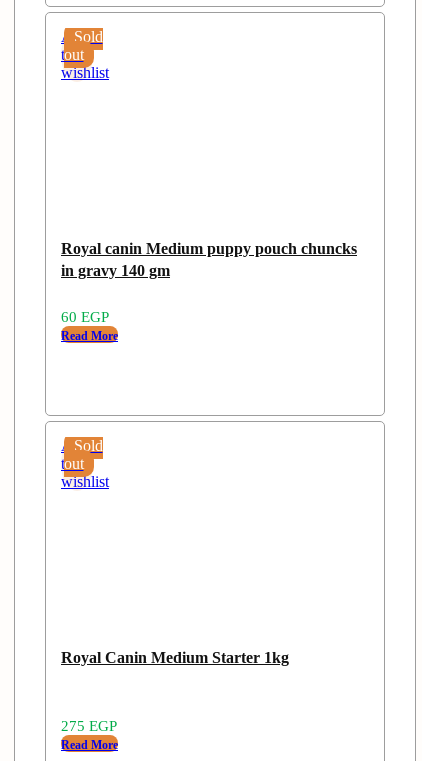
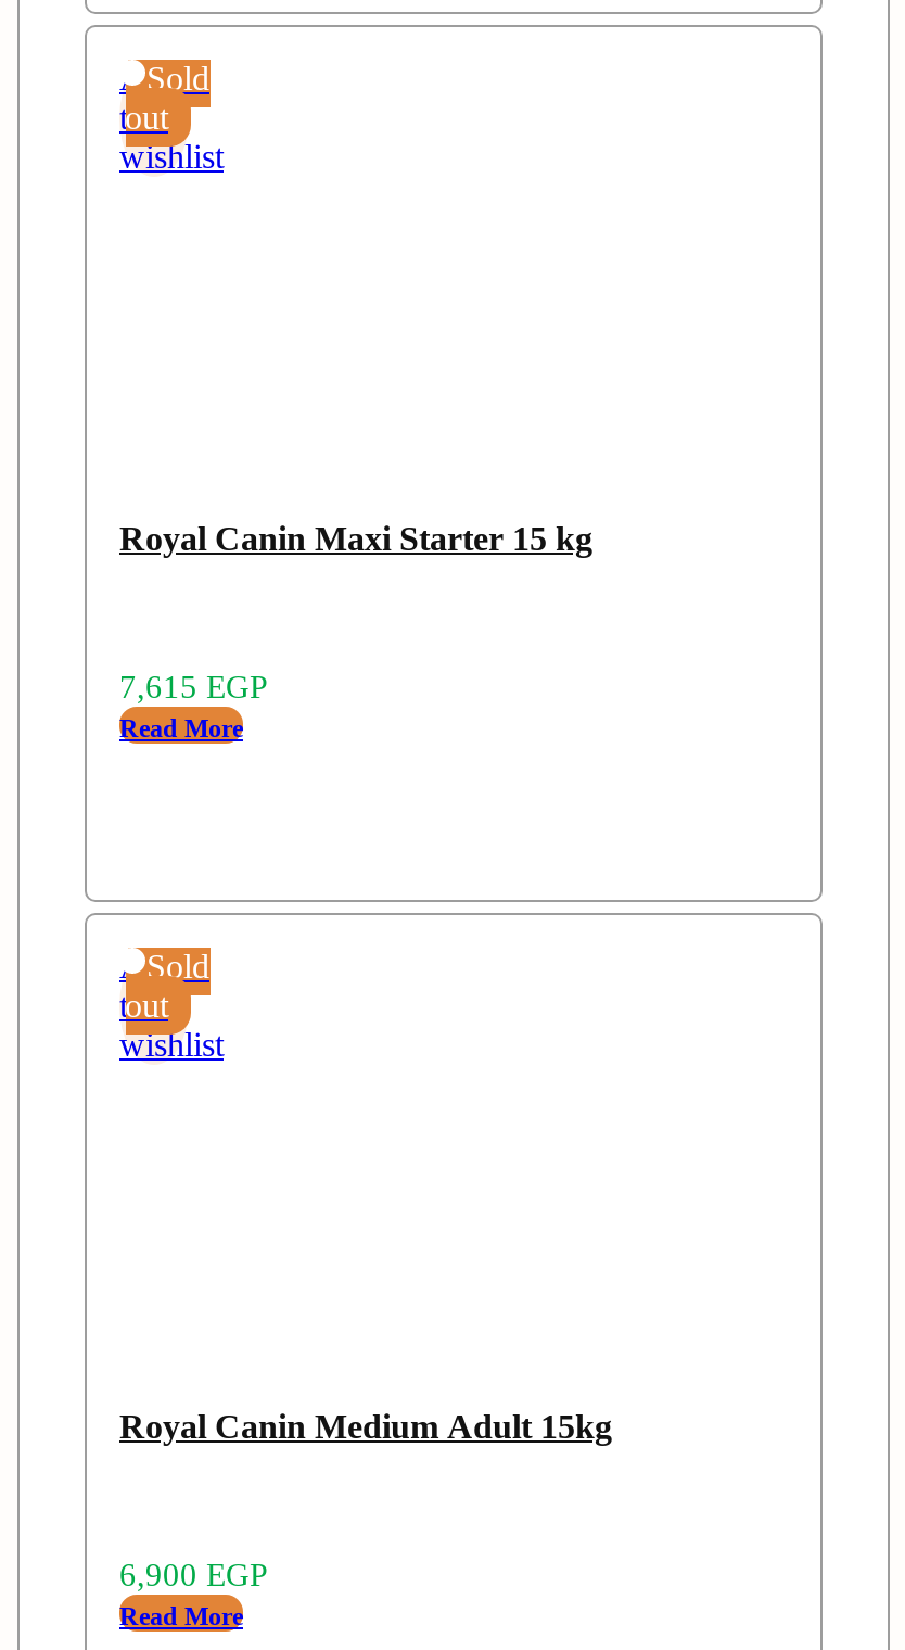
[61,240,357,279] Royal canin Medium puppy pouch chuncks | in gravy 140 gm -> [119,519,592,556] Royal Canin Maxi Starter 15 kg
[61,309,109,325] 60 EGP -> [119,669,267,704] 7,615 EGP
[61,649,289,666] Royal Canin Medium Starter 1kg -> [119,1407,612,1444] Royal Canin Medium Adult 15kg
[61,718,117,734] 275 EGP -> [119,1557,267,1592] 6,900 EGP

